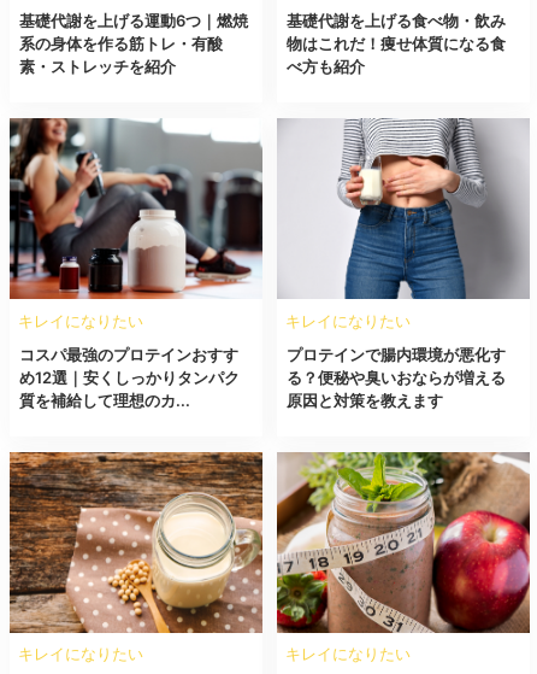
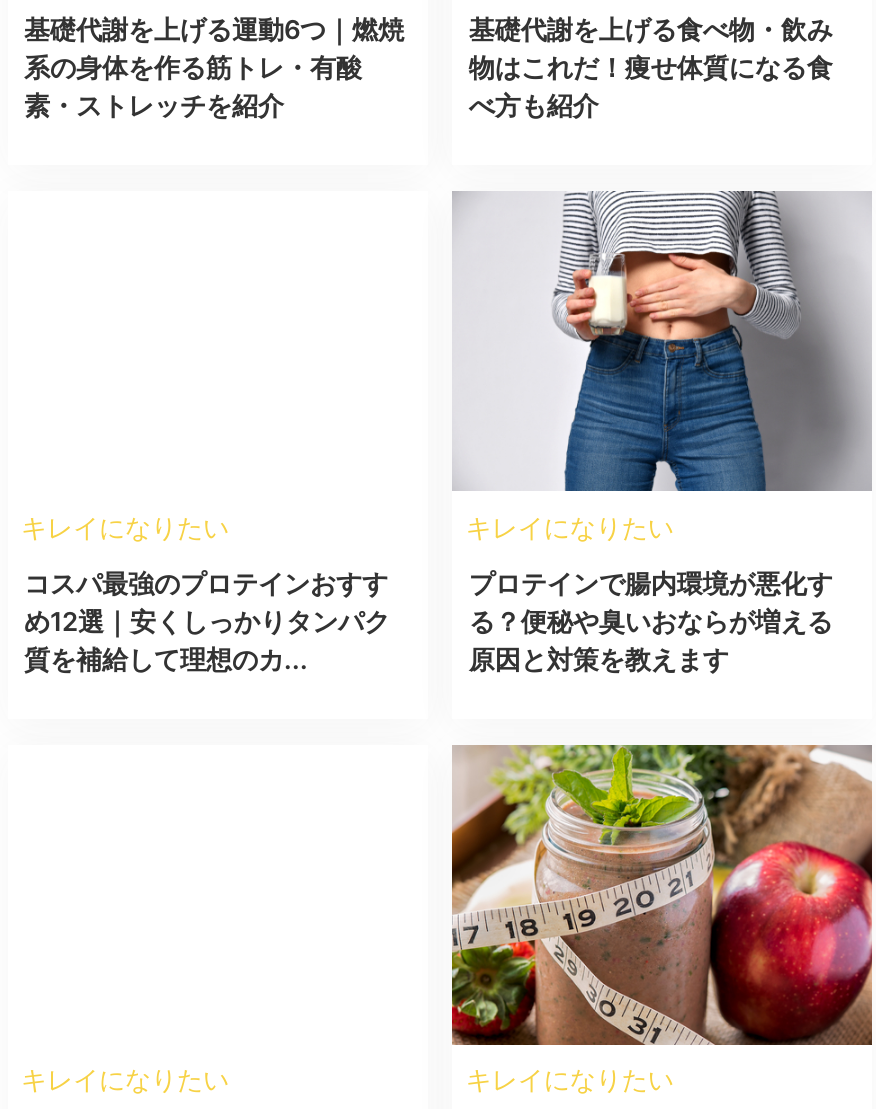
[8,117,264,300] [image] -> none
[8,451,264,634] [image] -> none

